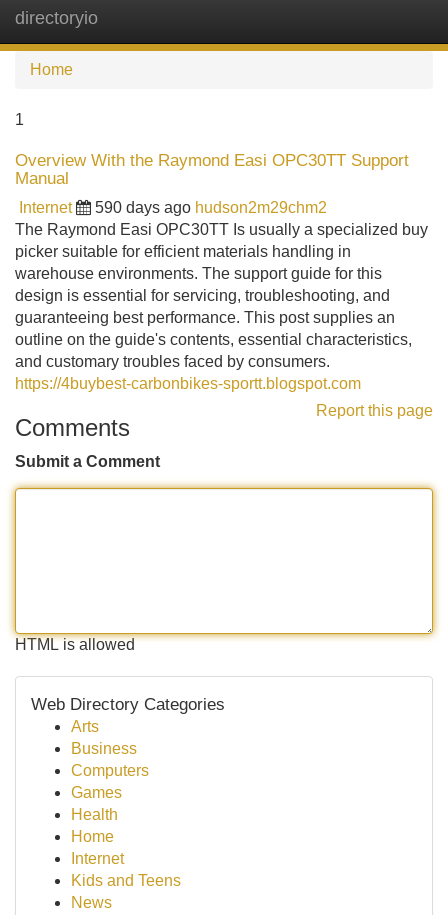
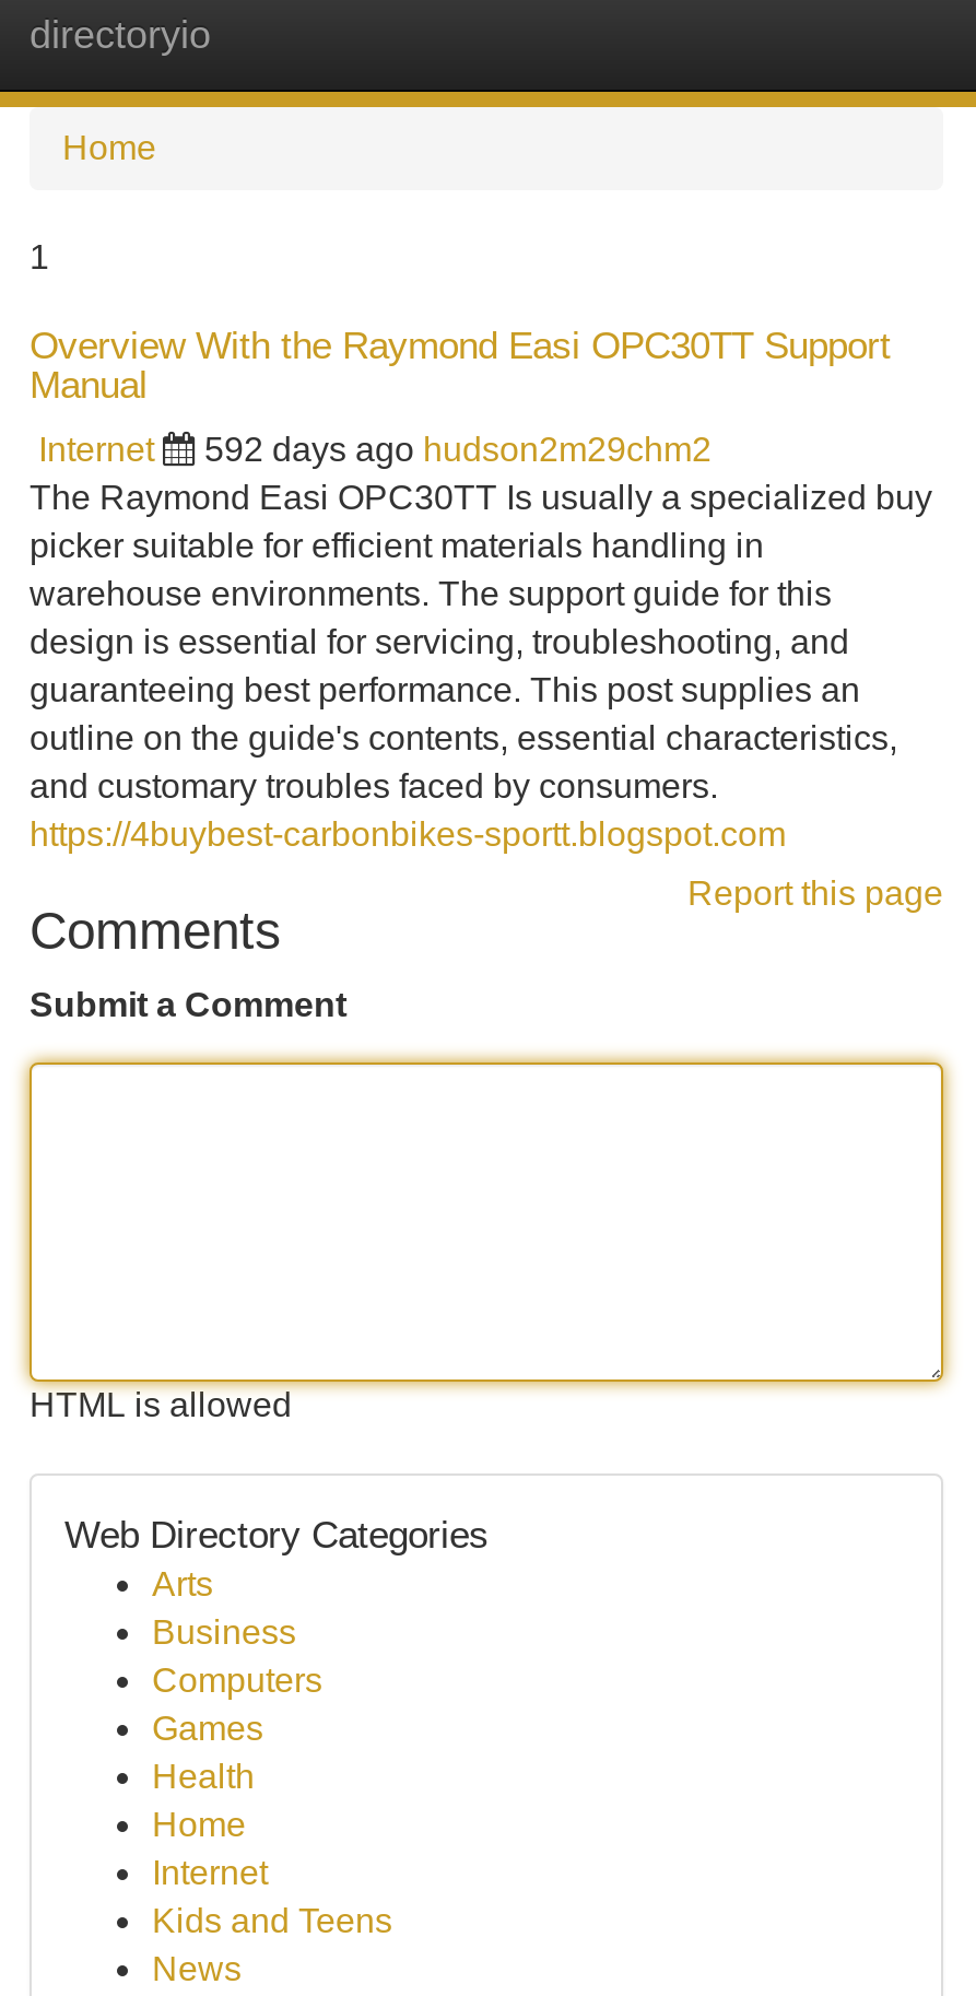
[95,199,327,216] 590 days ago hudson2m29chm2 -> [204,431,712,468] 592 days ago hudson2m29chm2

